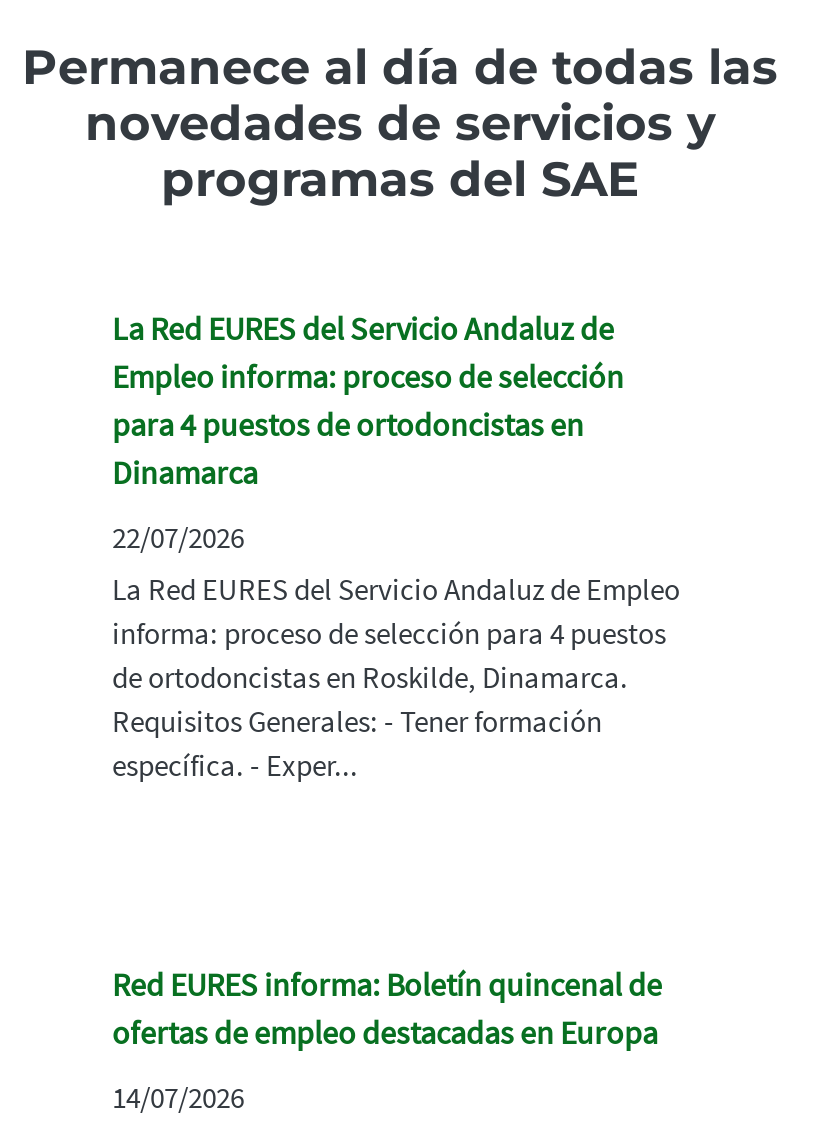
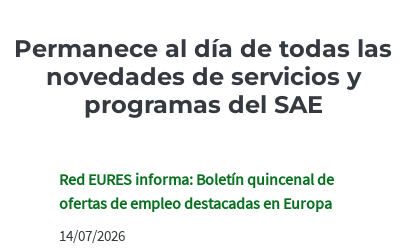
[112,309,680,785] La Red EURES del Servicio Andaluz de | Empleo informa: proceso de selección | para 4 puestos de ortodoncistas en | Dinamarca | 22/07/2026 | La Red EURES del Servicio Andaluz de Empleo | informa: proceso de selección para 4 puestos | de ortodoncistas en Roskilde, Dinamarca. | Requisitos Generales: - Tener formación | específica. - Exper... -> none

